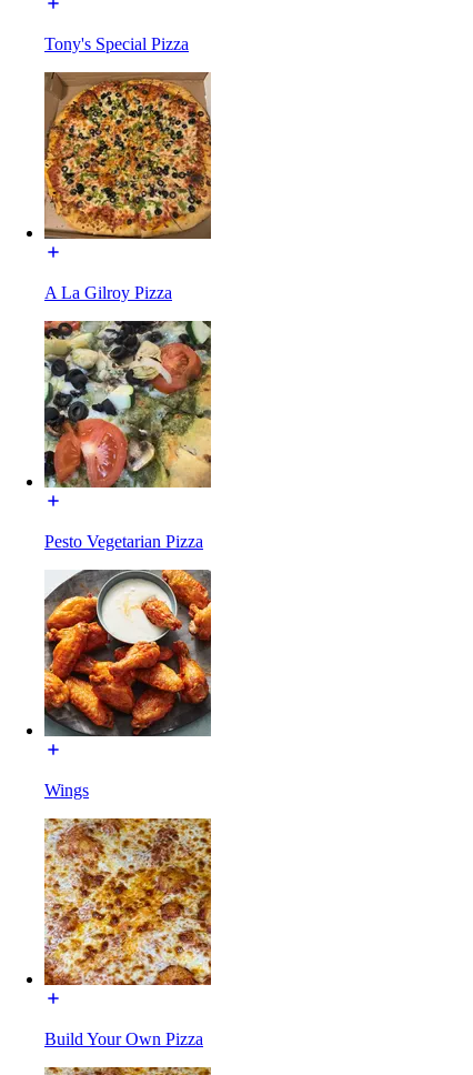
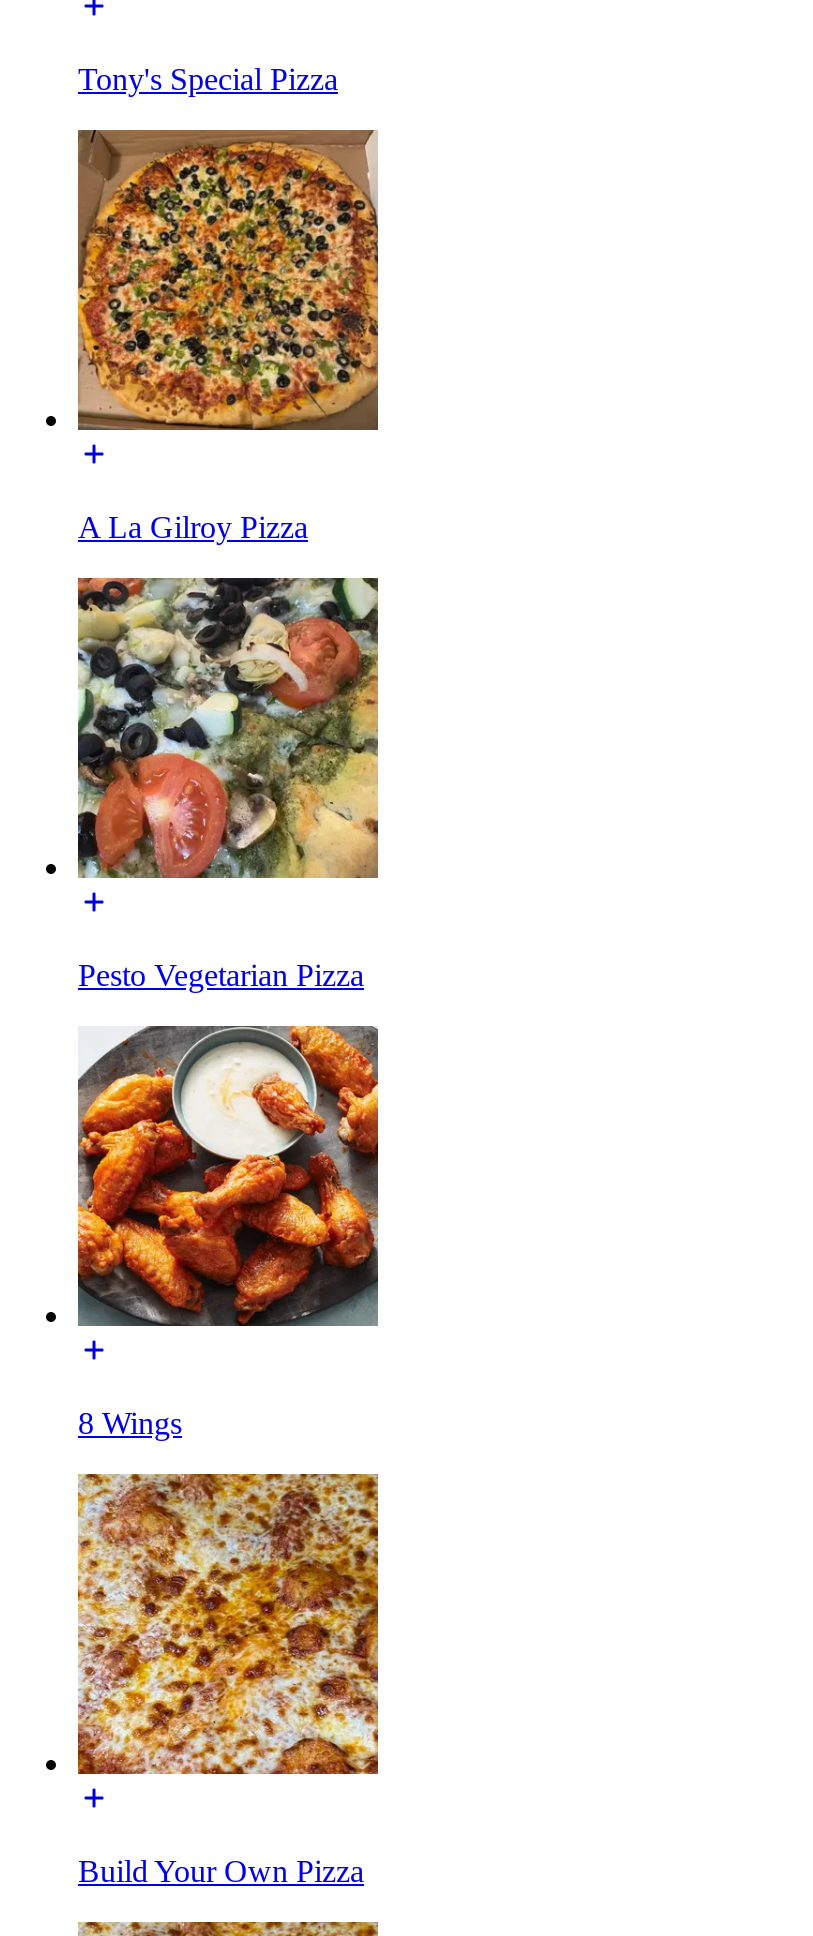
[44,780,89,799] Wings -> [78,1405,182,1439] 8 Wings

